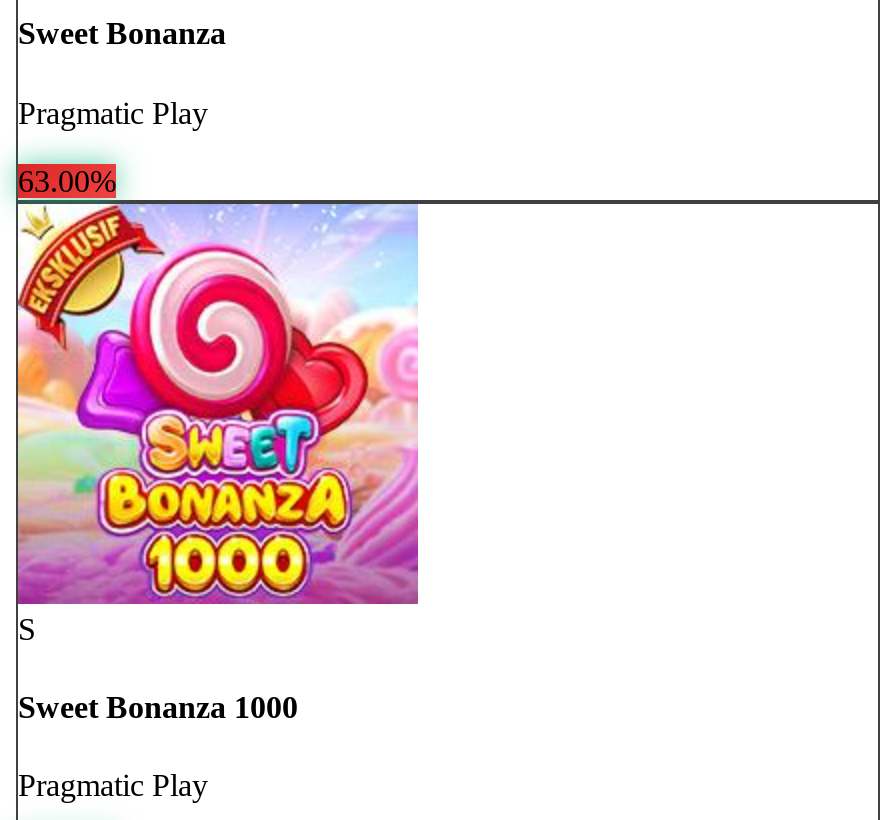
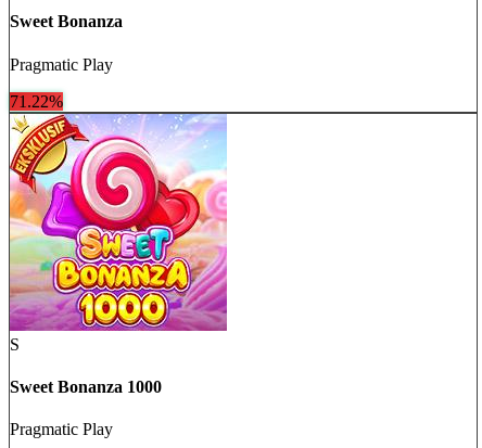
[18,163,116,197] 63.00% -> [10,92,63,110] 71.22%

